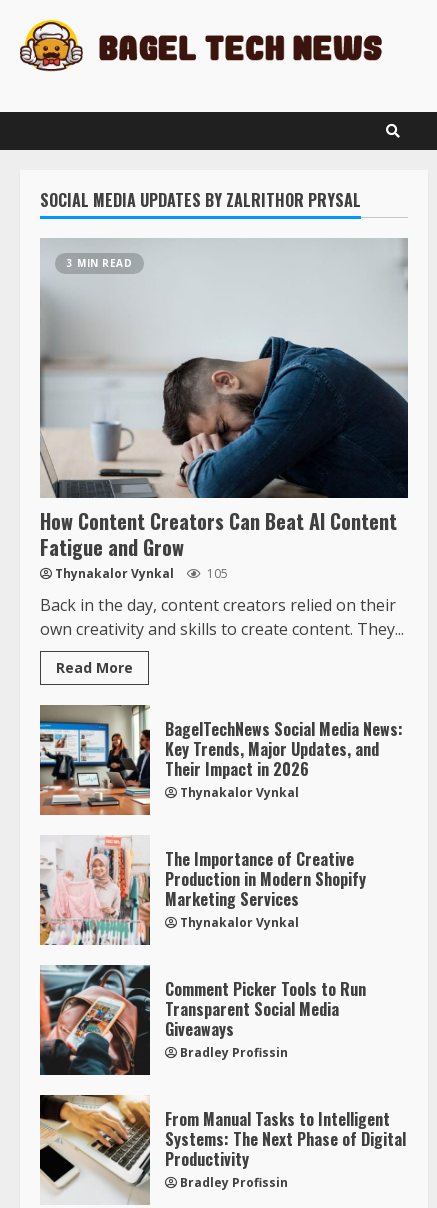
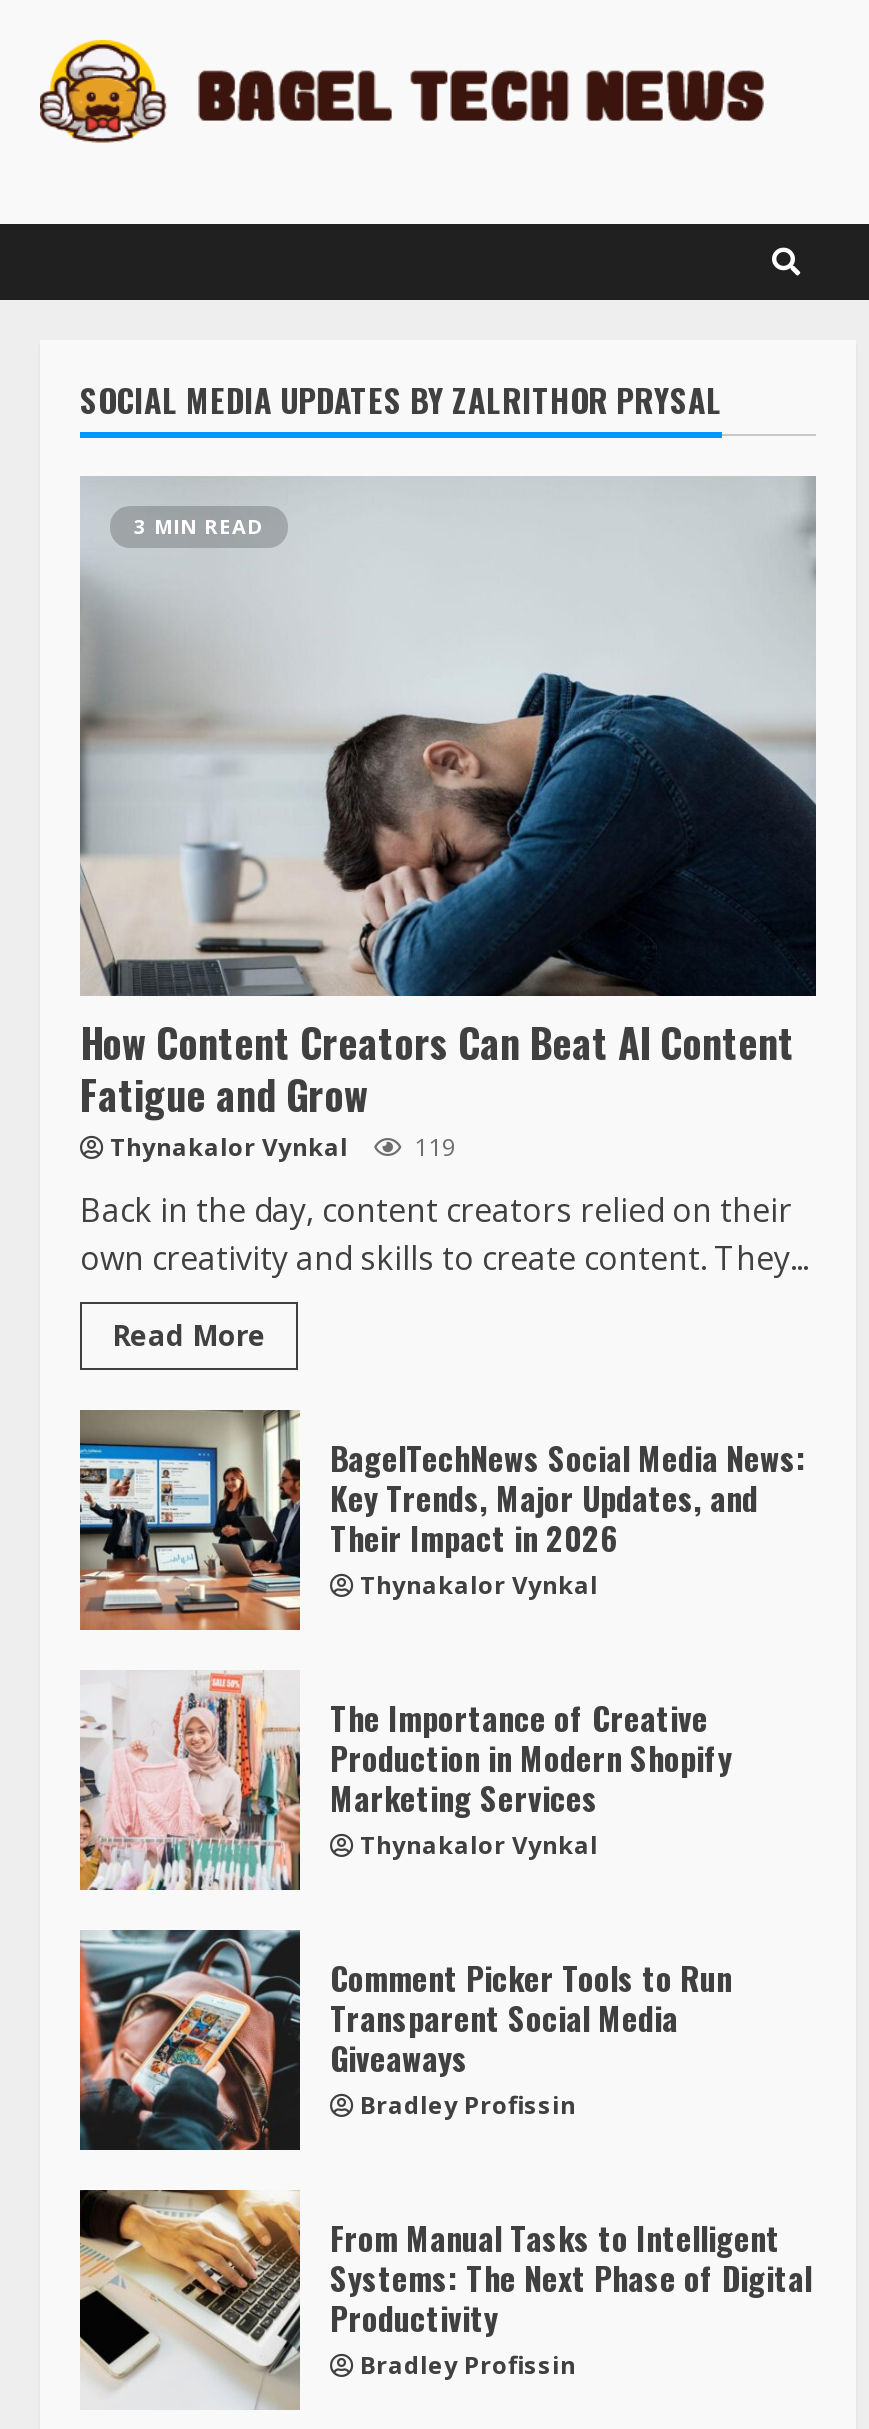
[55,565,228,582] Thynakalor Vynkal 105 -> [110,1130,456,1164] Thynakalor Vynkal 119

